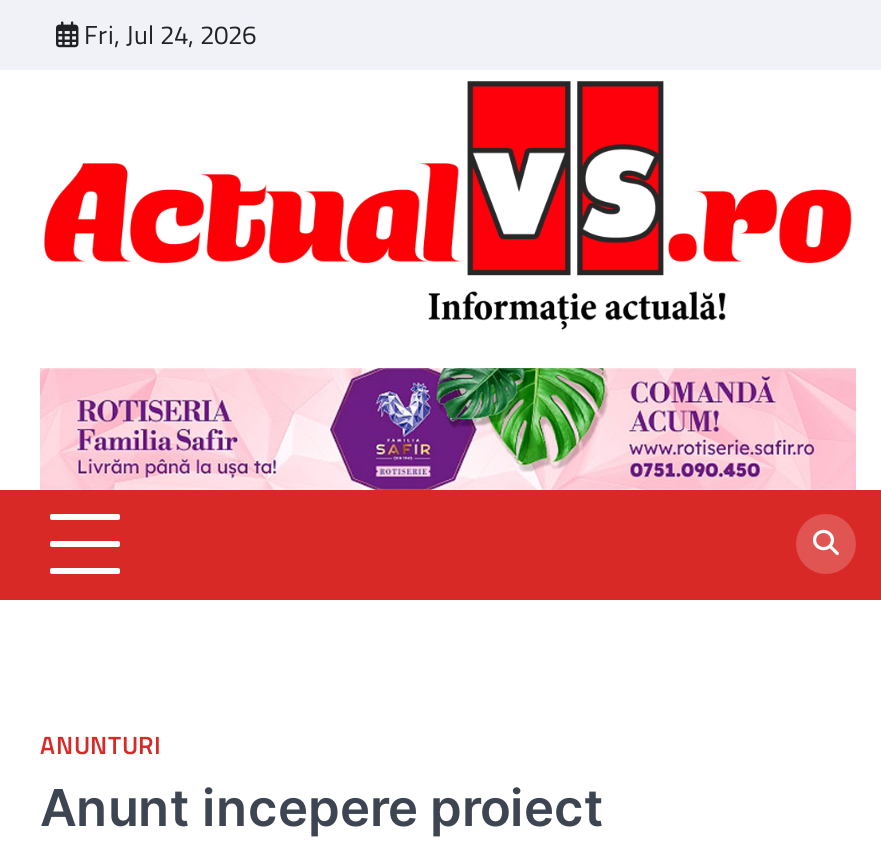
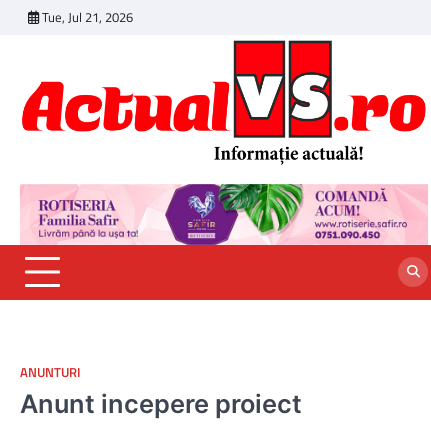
[84,14,256,54] Fri, Jul 24, 2026 -> [42,7,133,27] Tue, Jul 21, 2026

